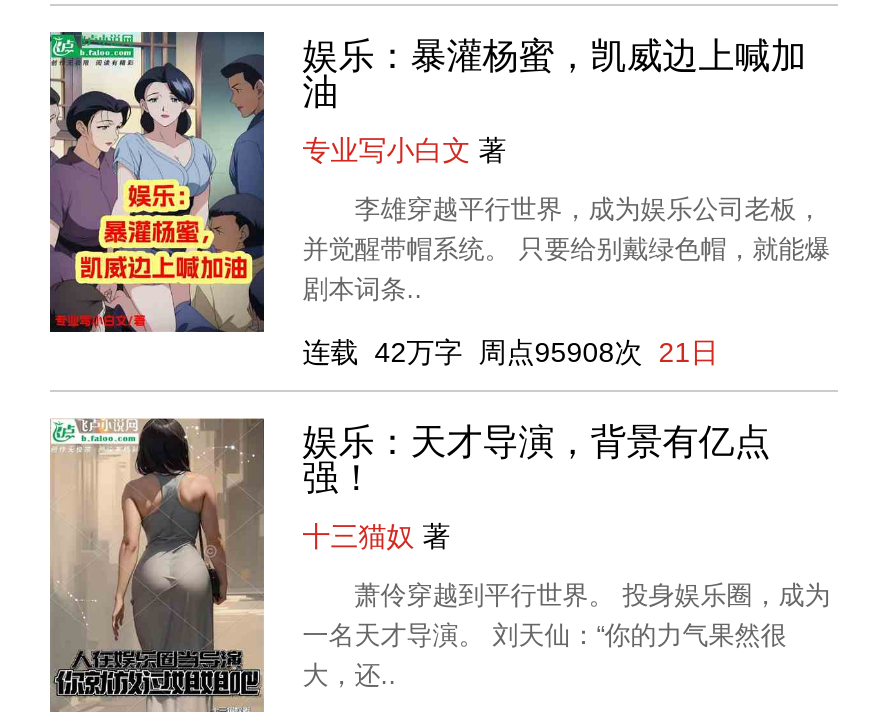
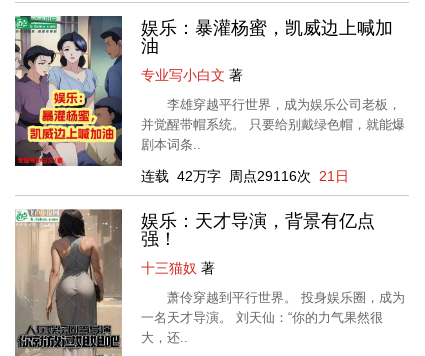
[302,336,718,368] 连载 42万字 周点95908次 21日 -> [141,168,349,184] 连载 42万字 周点29116次 21日

